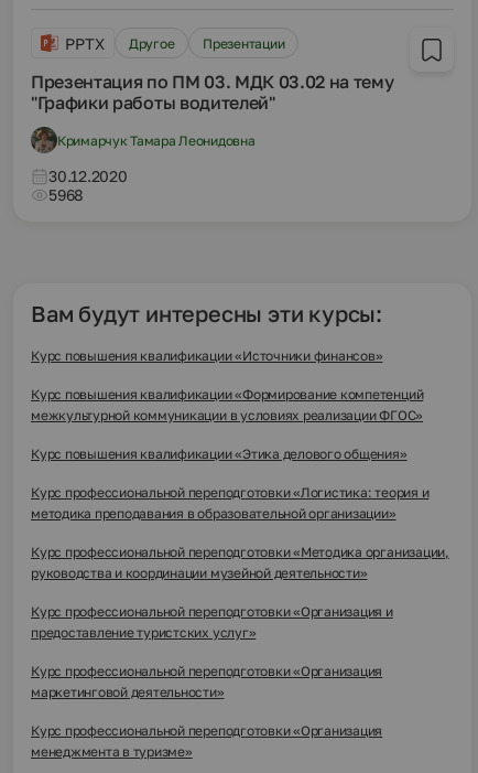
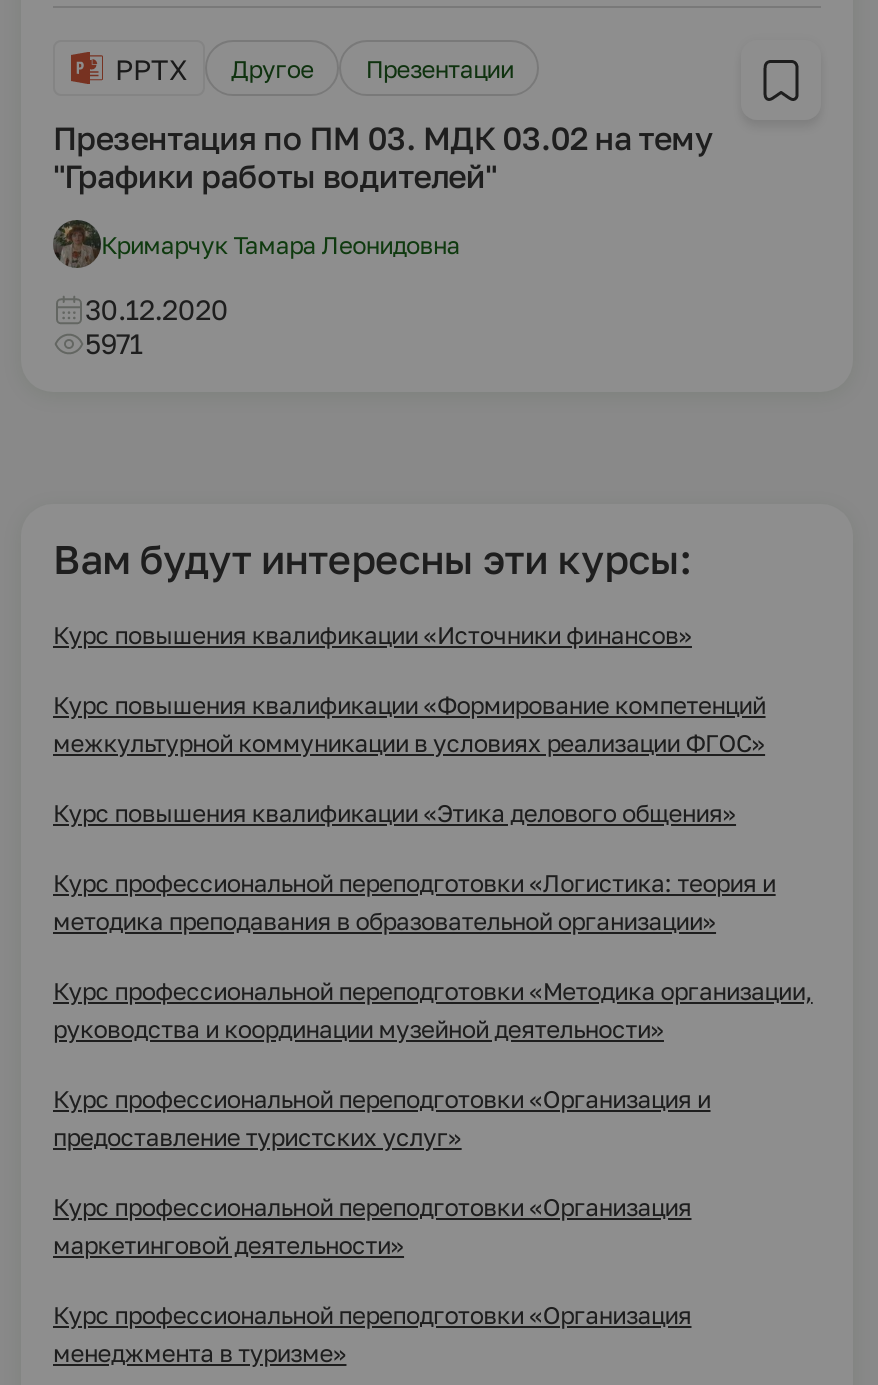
[48,185,84,204] 5968 -> [85,326,143,360] 5971

